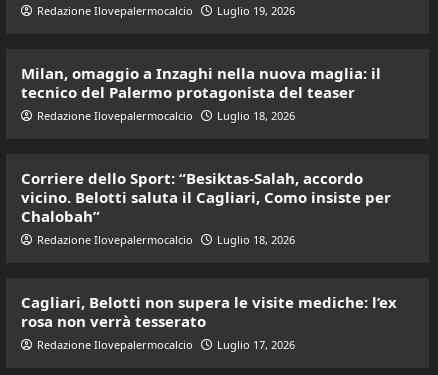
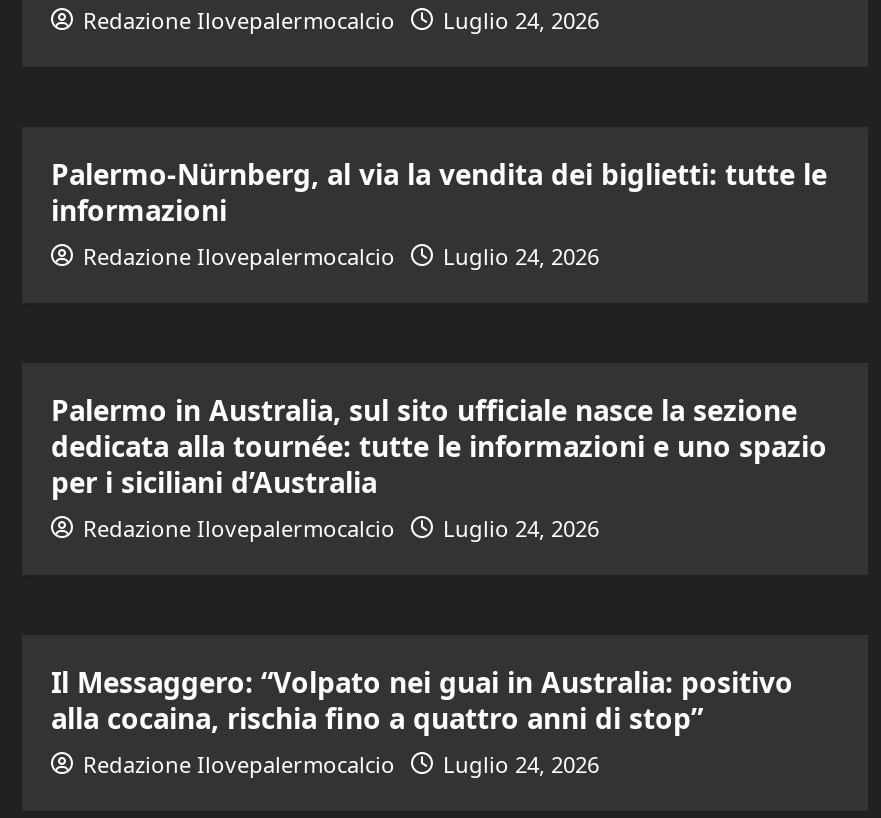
[36,3,294,18] Redazione Ilovepalermocalcio Luglio 19, 2026 -> [83,6,599,36] Redazione Ilovepalermocalcio Luglio 24, 2026
[20,63,380,102] Milan, omaggio a Inzaghi nella nuova maglia: il | tecnico del Palermo protagonista del teaser -> [51,156,827,230] Palermo-Nürnberg, al via la vendita dei biglietti: tutte le | informazioni
[36,108,294,123] Redazione Ilovepalermocalcio Luglio 18, 2026 -> [83,242,599,272] Redazione Ilovepalermocalcio Luglio 24, 2026
[20,168,390,226] Corriere dello Sport: “Besiktas-Salah, accordo | vicino. Belotti saluta il Cagliari, Como insiste per | Chalobah” -> [51,392,827,502] Palermo in Australia, sul sito ufficiale nasce la sezione | dedicata alla tournée: tutte le informazioni e uno spazio | per i siciliani d’Australia
[36,232,294,247] Redazione Ilovepalermocalcio Luglio 18, 2026 -> [83,514,599,544] Redazione Ilovepalermocalcio Luglio 24, 2026
[20,292,396,331] Cagliari, Belotti non supera le visite mediche: l’ex | rosa non verrà tesserato -> [51,664,793,738] Il Messaggero: “Volpato nei guai in Australia: positivo | alla cocaina, rischia fino a quattro anni di stop”
[36,337,294,352] Redazione Ilovepalermocalcio Luglio 17, 2026 -> [83,750,599,780] Redazione Ilovepalermocalcio Luglio 24, 2026

